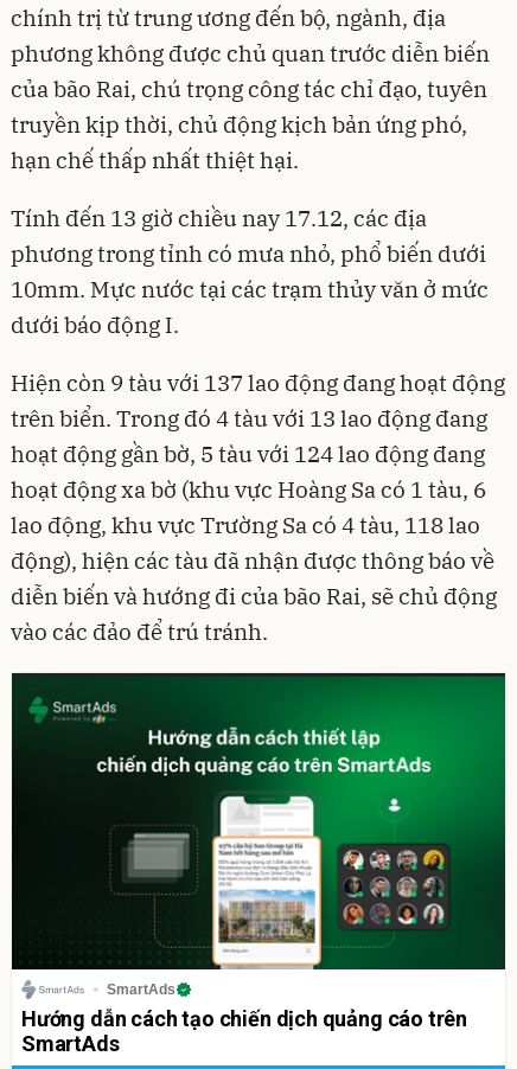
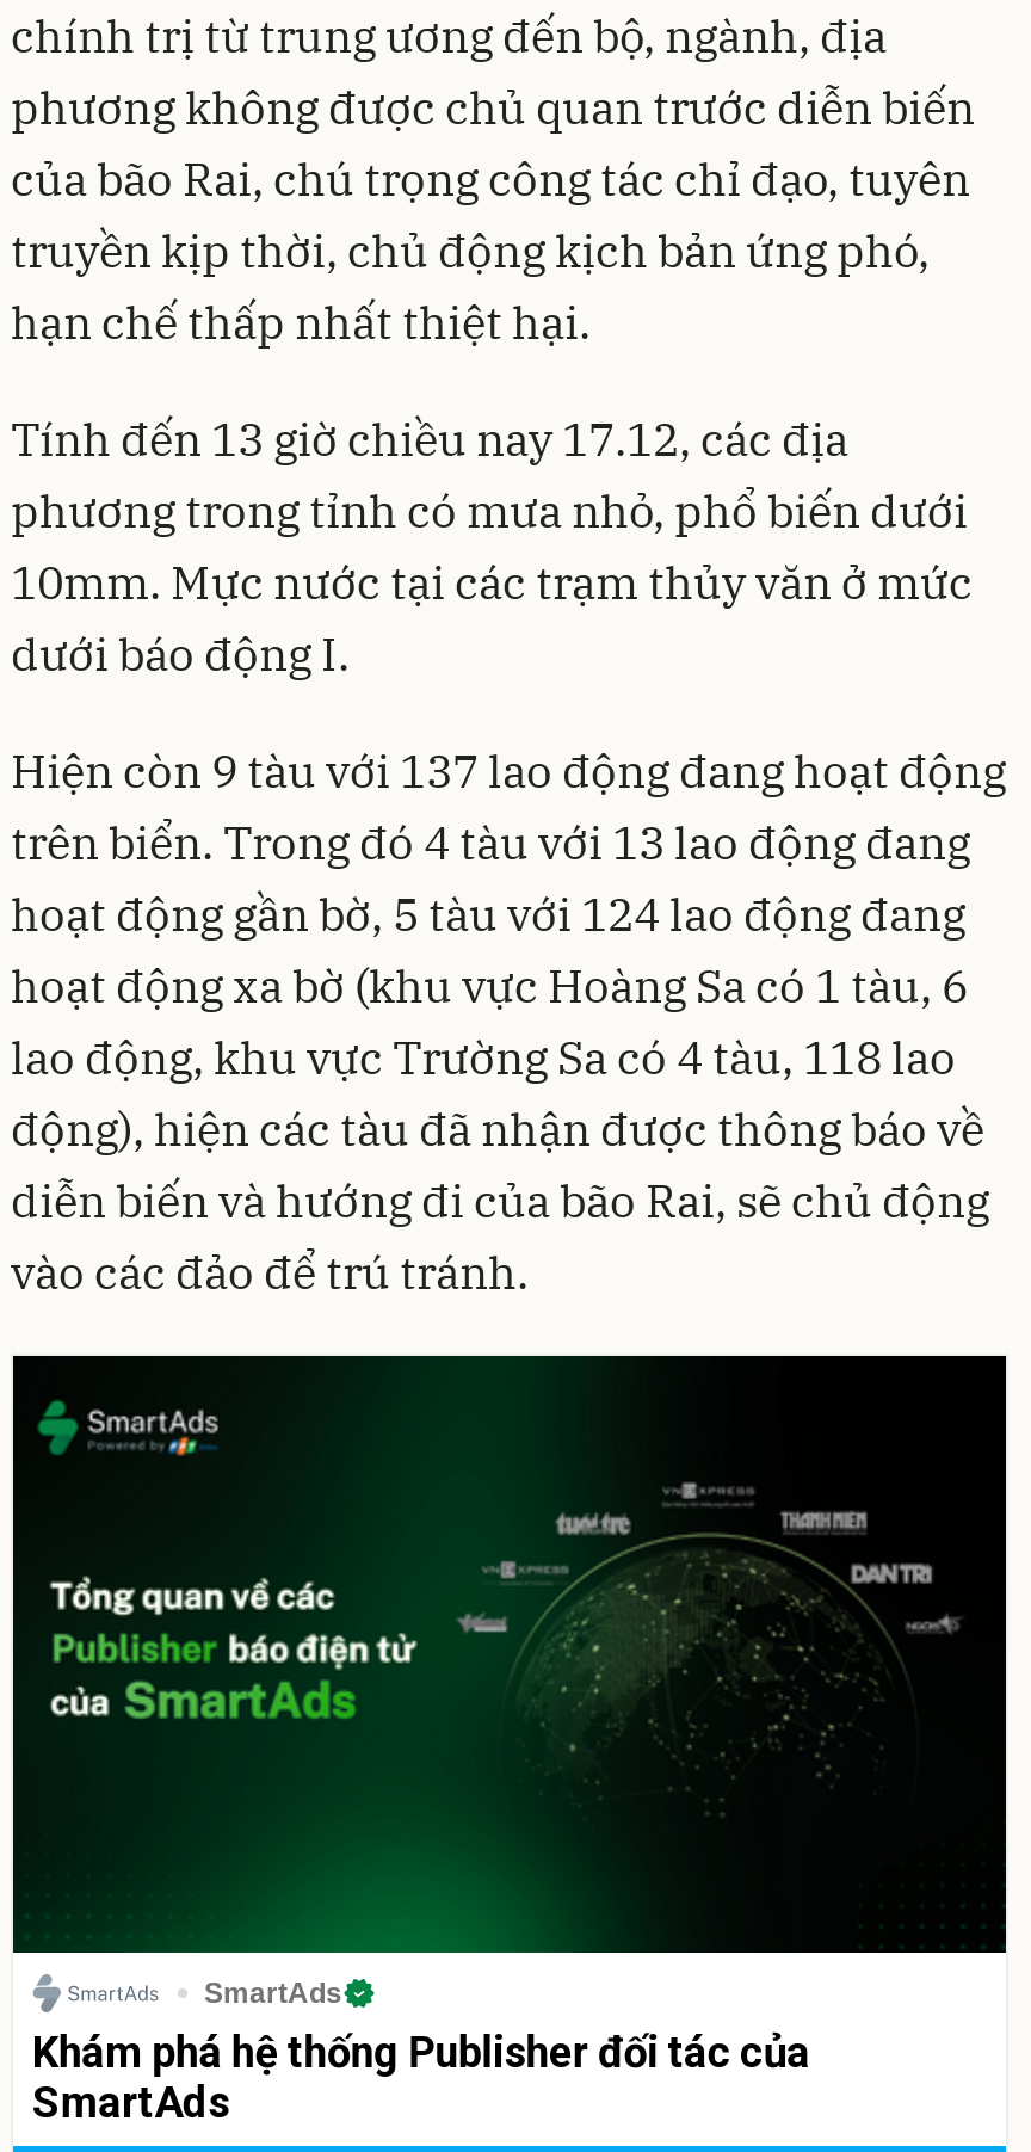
[12,674,506,1031] [image] | Hướng dẫn cách tạo chiến dịch quảng cáo trên -> [13,1358,1008,2076] [image] | Khám phá hệ thống Publisher đối tác của

